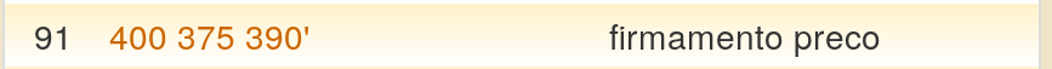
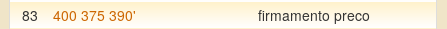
[34,11,311,59] 91 400 375 390' -> [22,5,136,25] 83 400 375 390'

